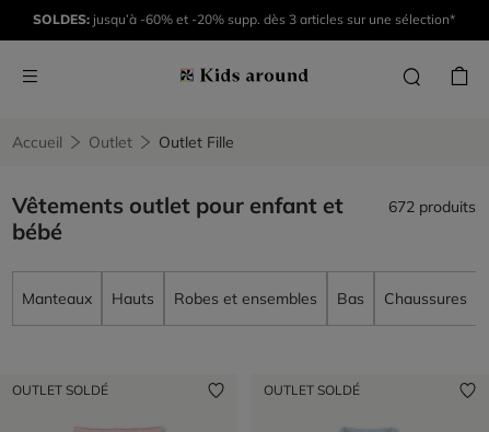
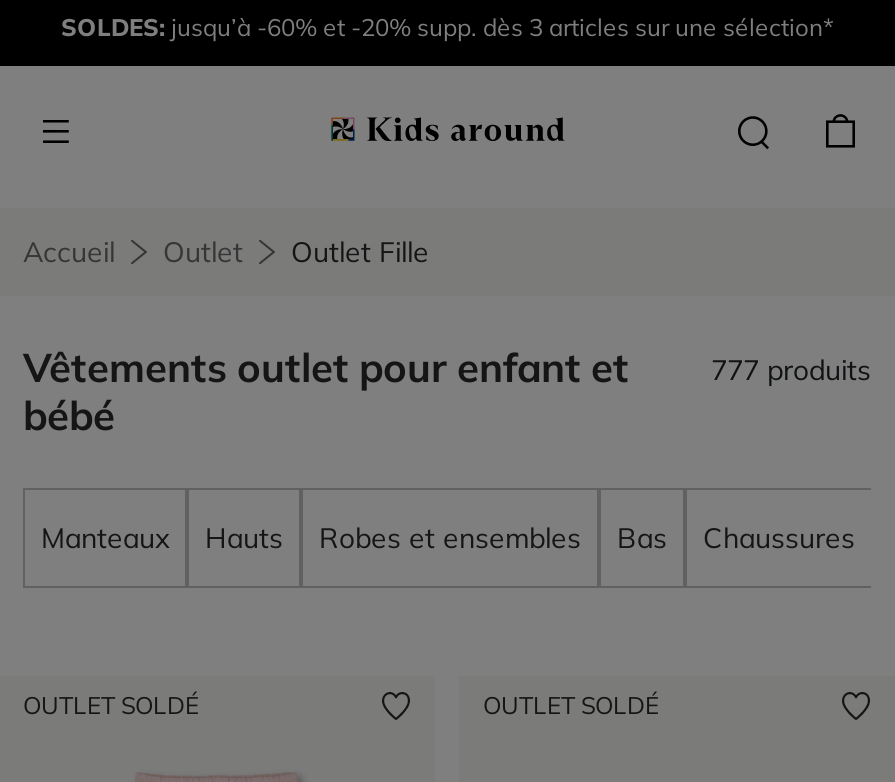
[388,197,476,217] 672 produits -> [711,352,871,388] 777 produits

